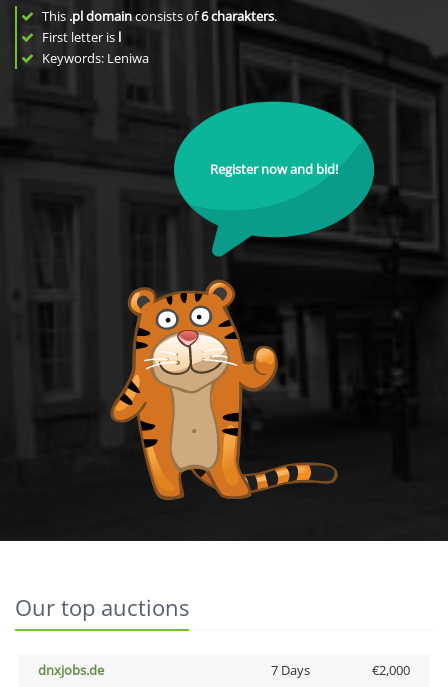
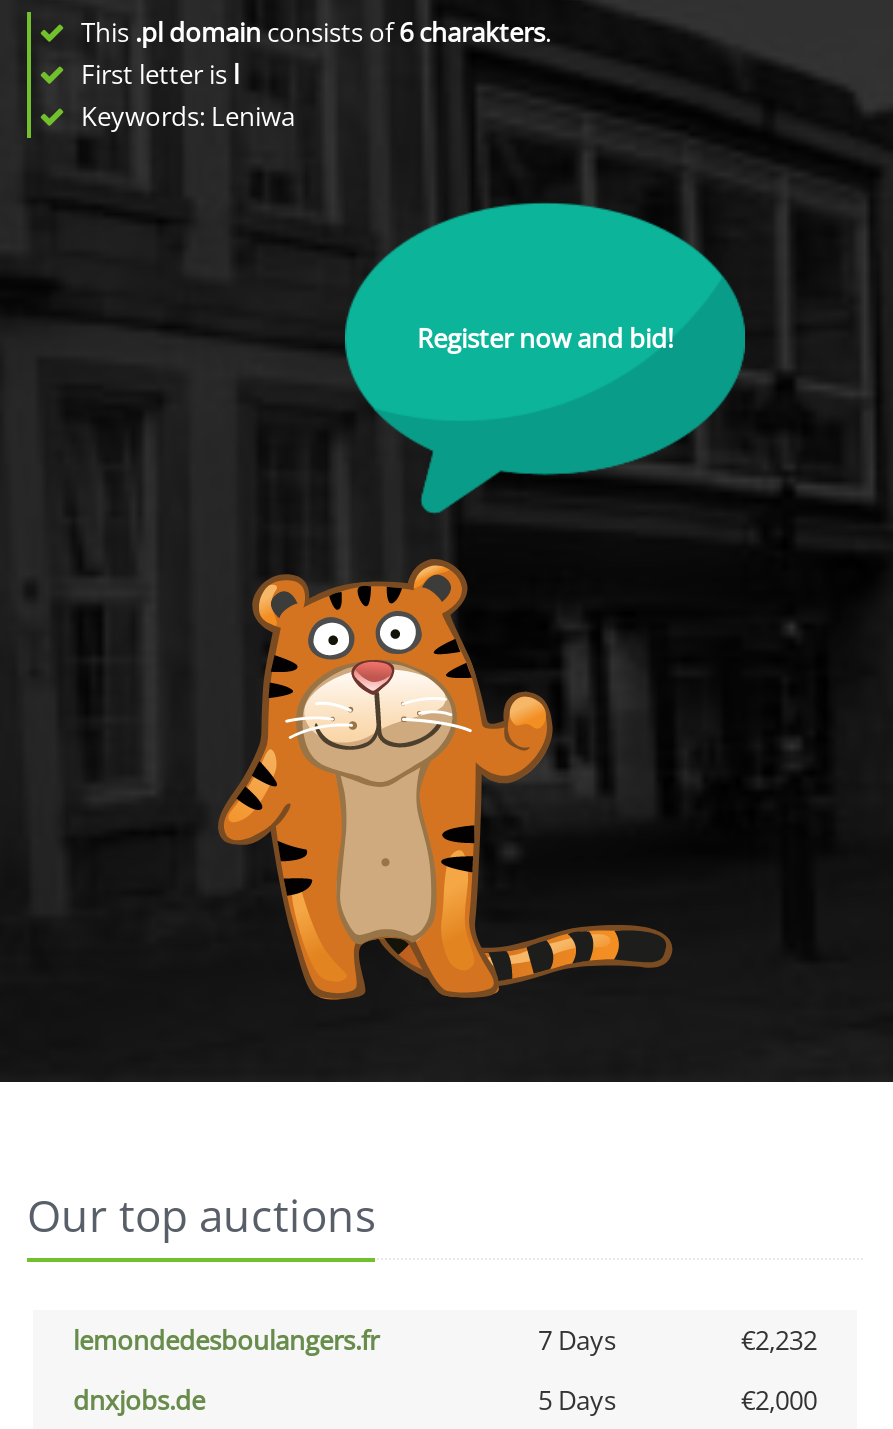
none -> [73,1322,817,1358] lemondedesboulangers.fr | 7 Days | €2,232
[270,661,309,679] 7 Days -> [538,1382,616,1418] 5 Days

